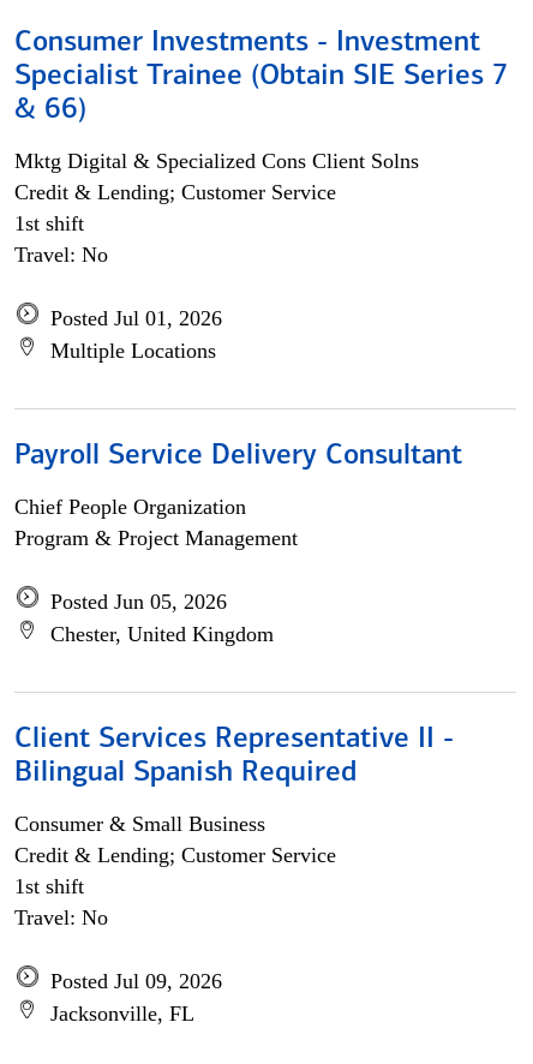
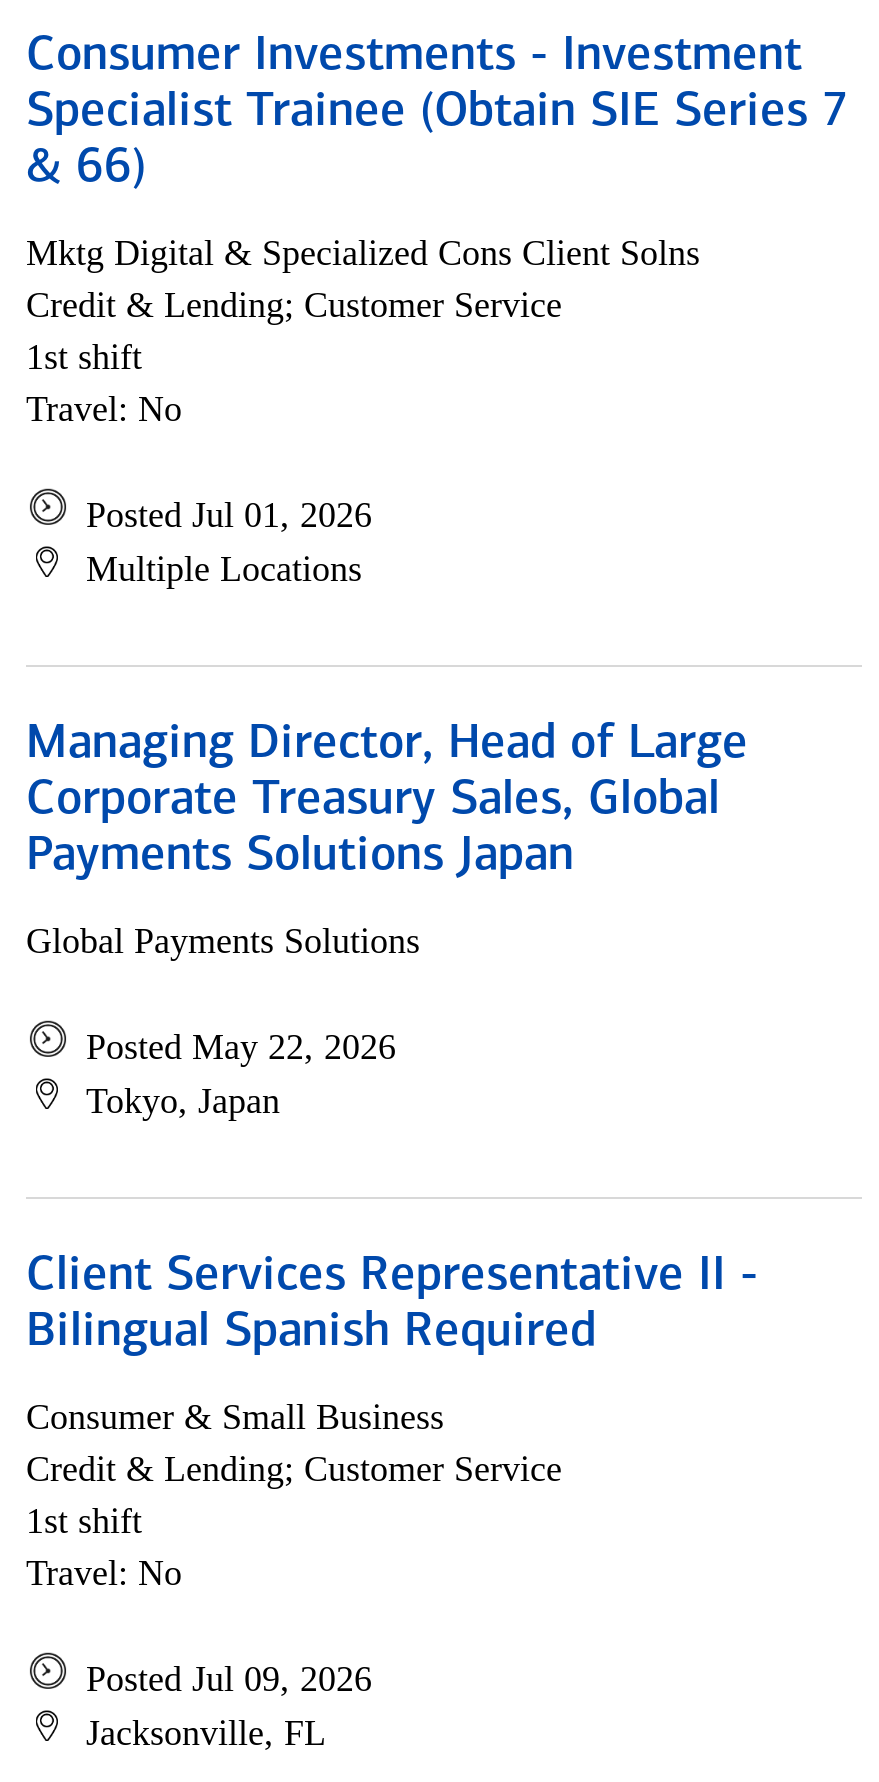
[14,442,462,471] Payroll Service Delivery Consultant -> [26,721,748,881] Managing Director, Head of Large | Corporate Treasury Sales, Global | Payments Solutions Japan
[14,495,298,550] Chief People Organization | Program & Project Management -> [26,921,420,961] Global Payments Solutions
[50,590,274,646] Posted Jun 05, 2026 | Chester, United Kingdom -> [86,1027,396,1121] Posted May 22, 2026 | Tokyo, Japan

